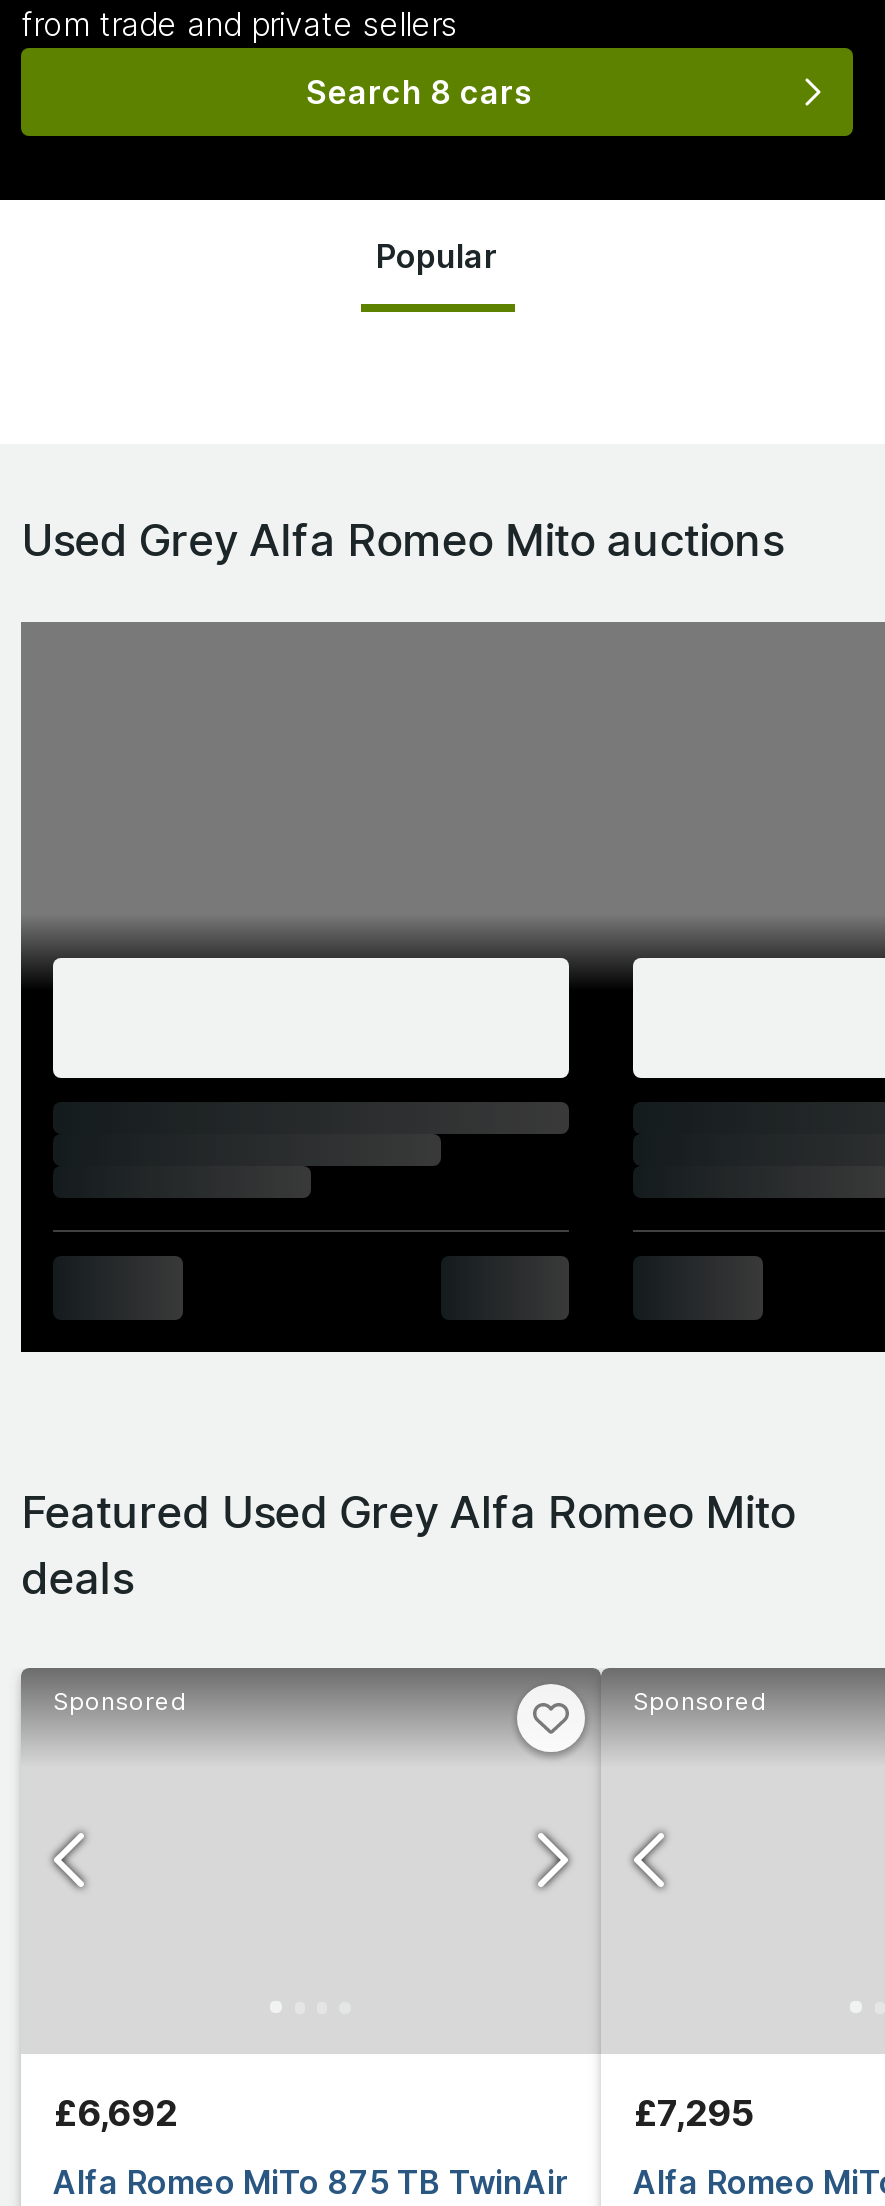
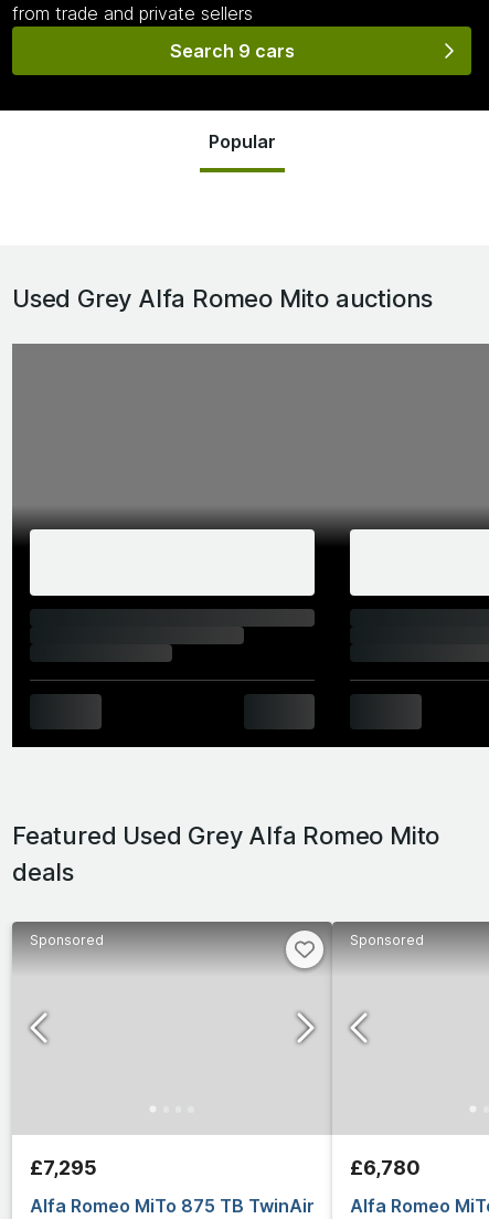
[306,72,532,112] Search 8 cars -> [169,40,294,62] Search 9 cars
[53,2093,177,2135] £6,692 -> [30,1156,97,1180] £7,295
[633,2093,755,2135] £7,295 -> [350,1156,421,1180] £6,780

